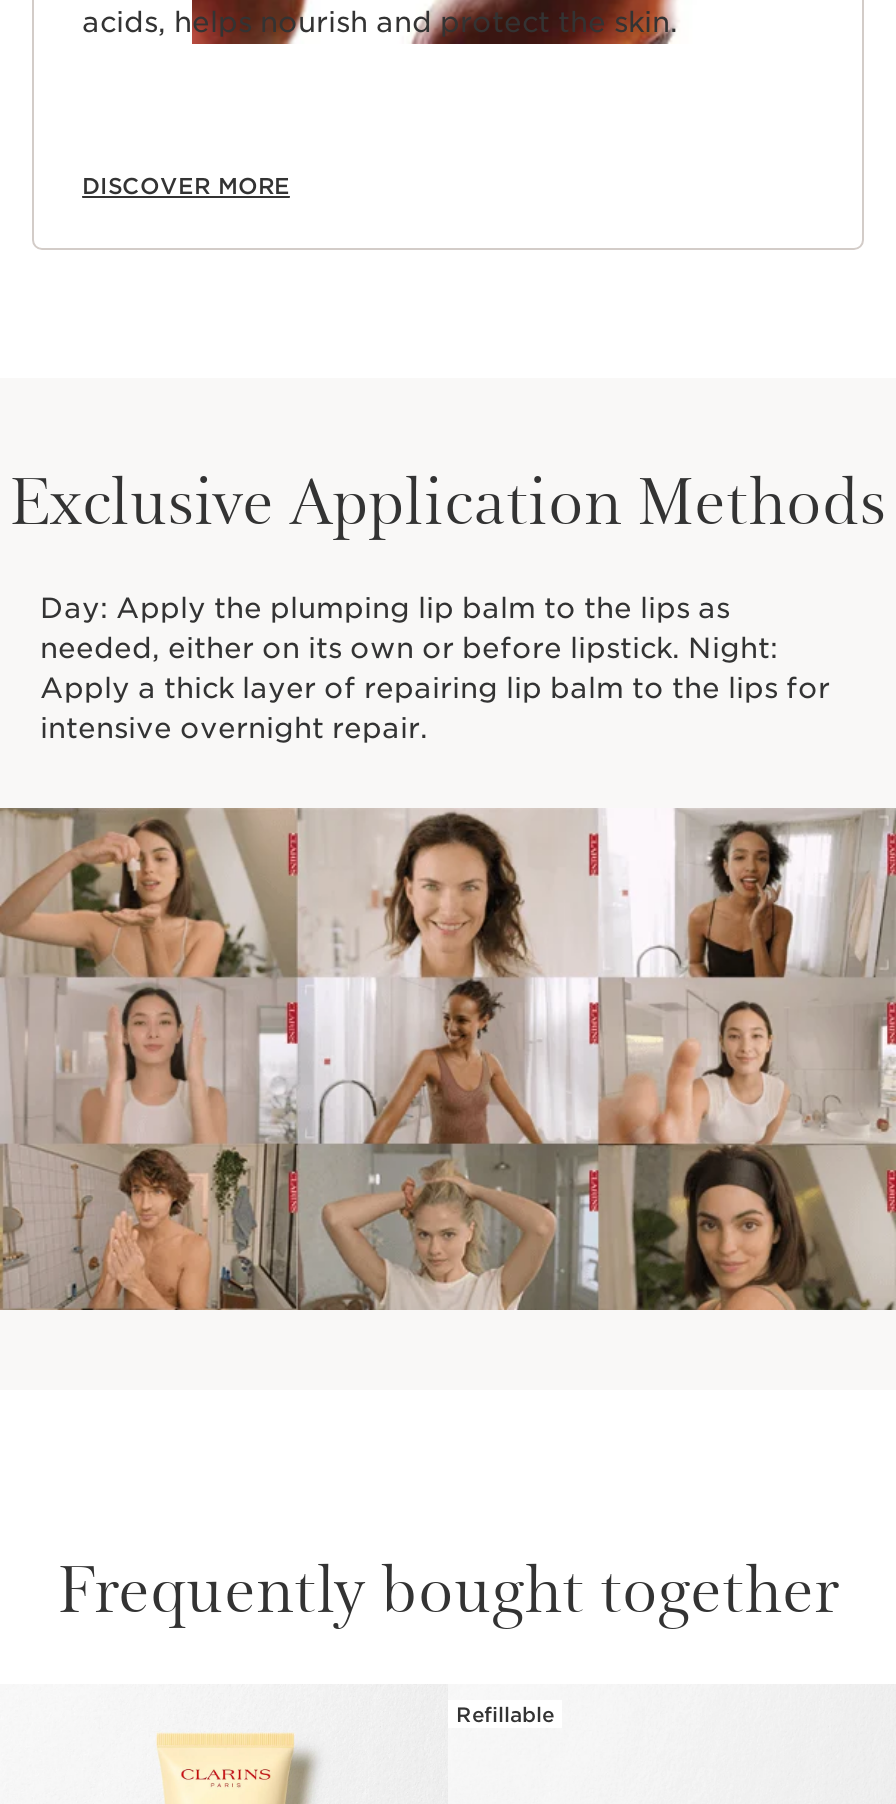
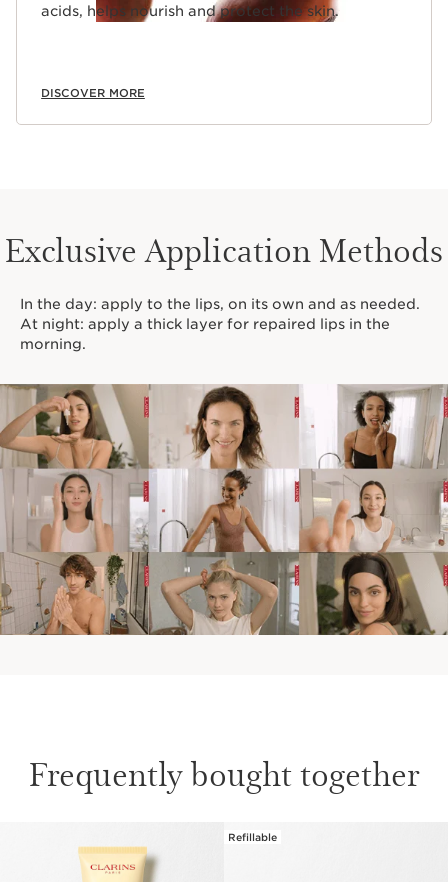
[40,592,830,744] Day: Apply the plumping lip balm to the lips as | needed, either on its own or before lipstick. Night: | Apply a thick layer of repairing lip balm to the lips for | intensive overnight repair. -> [20,296,420,352] In the day: apply to the lips, on its own and as needed. | At night: apply a thick layer for repaired lips in the | morning.

